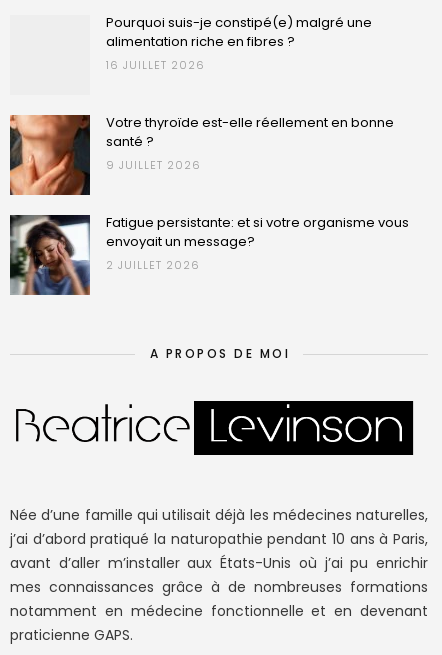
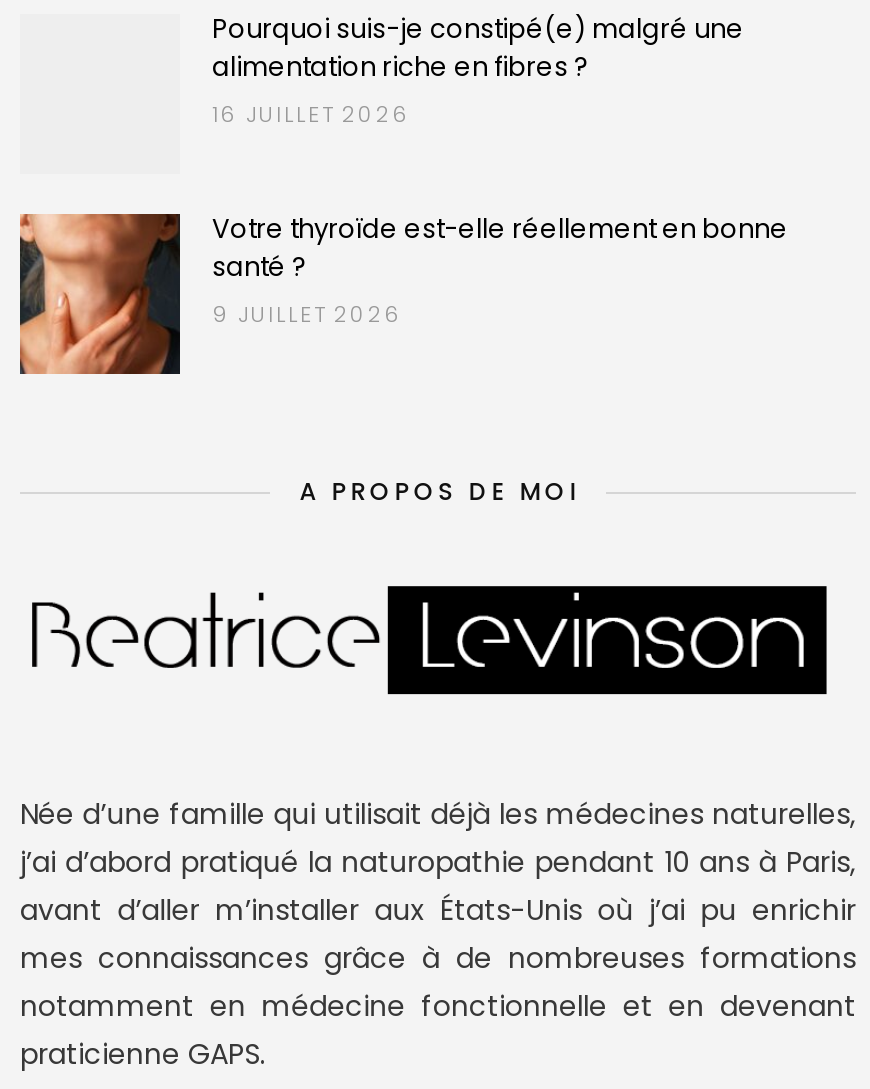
[9,213,409,296] [image] | Fatigue persistante: et si votre organisme vous | envoyait un message? | 2 JUILLET 2026 -> none

